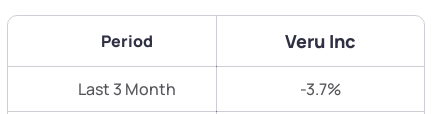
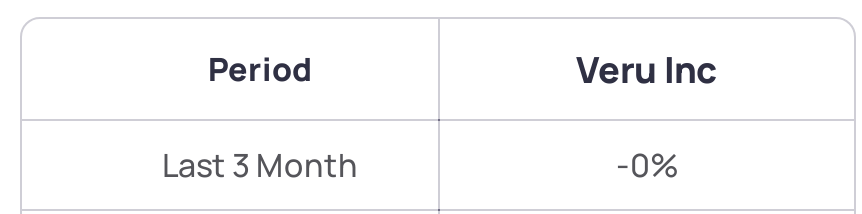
[300,78,341,100] -3.7% -> [616,144,678,188] -0%

